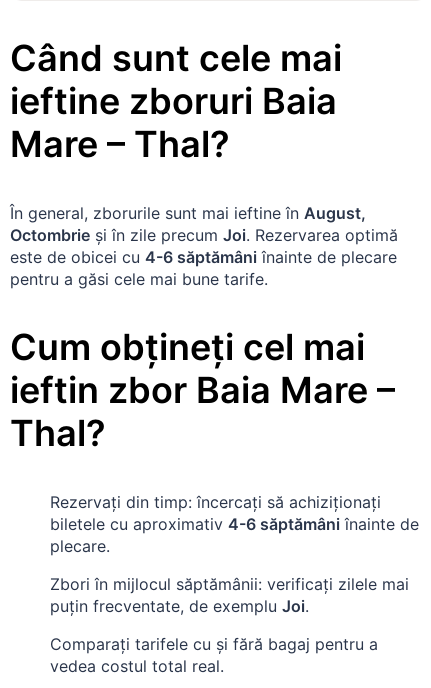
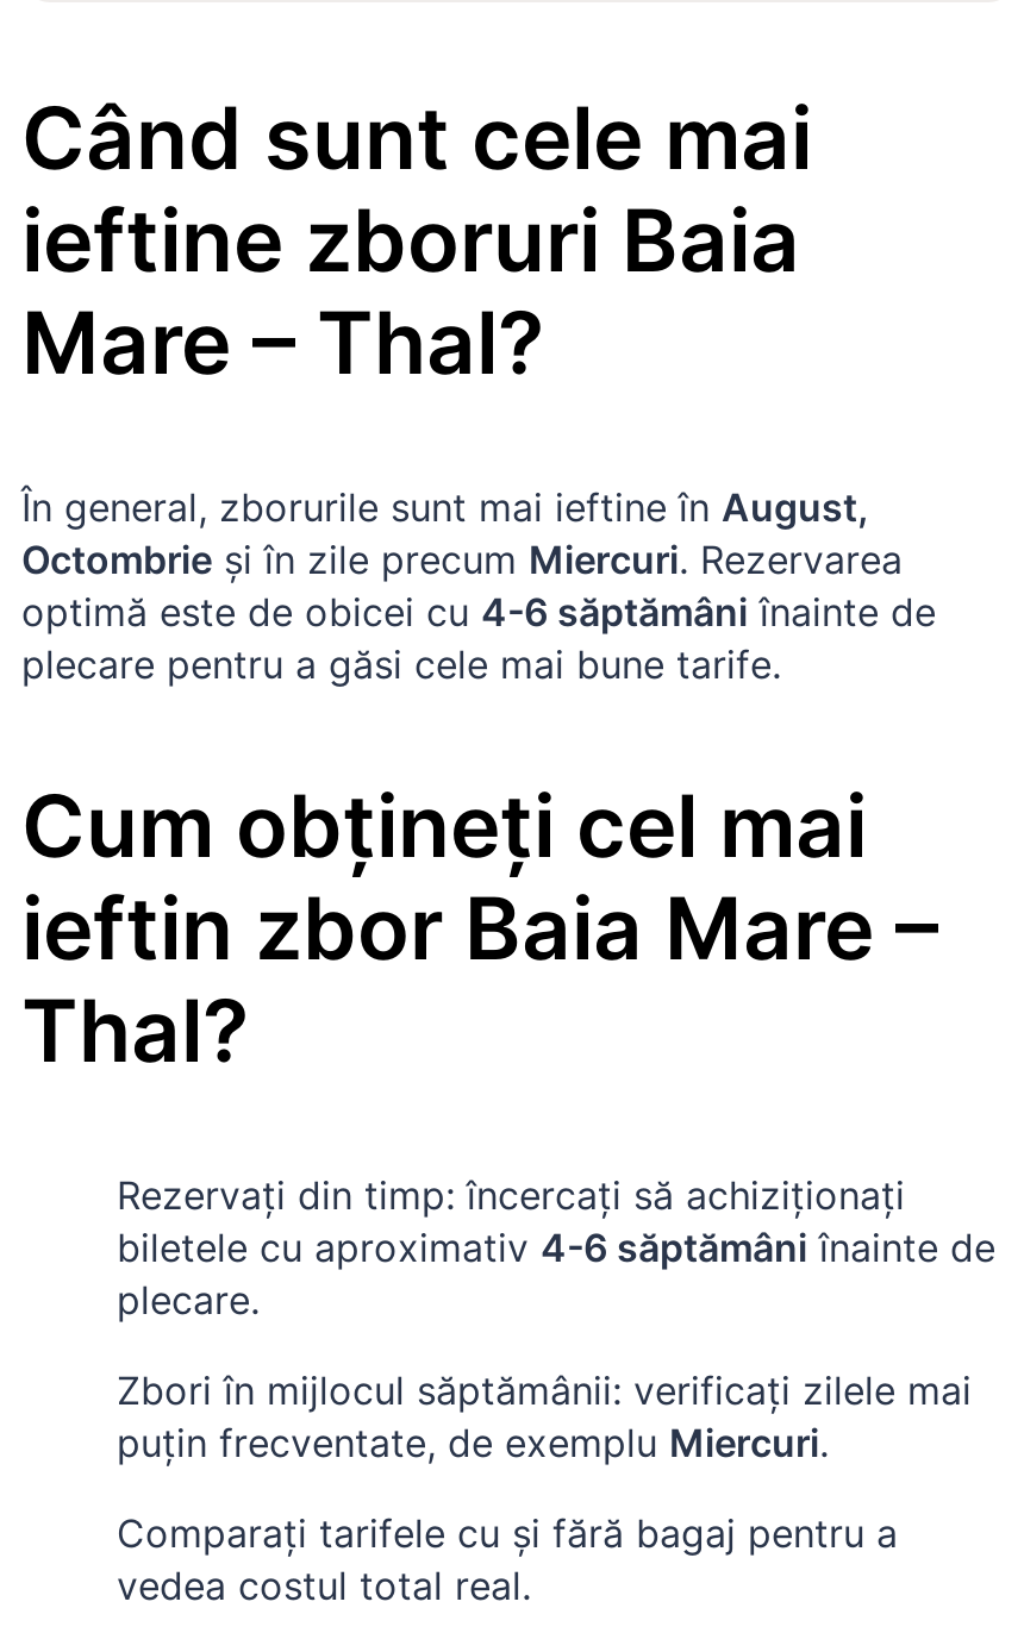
[10,225,398,289] Octombrie și în zile precum Joi. Rezervarea optimă | este de obicei cu 4-6 săptămâni înainte de plecare | pentru a găsi cele mai bune tarife. -> [21,535,936,687] Octombrie și în zile precum Miercuri. Rezervarea | optimă este de obicei cu 4-6 săptămâni înainte de | plecare pentru a găsi cele mai bune tarife.
[50,596,309,616] puțin frecventate, de exemplu Joi. -> [117,1418,829,1466] puțin frecventate, de exemplu Miercuri.

